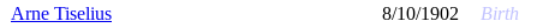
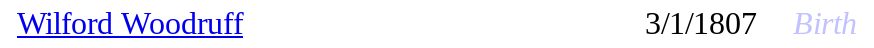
[11,4,459,24] Arne Tiselius | 8/10/1902 -> [17,7,757,41] Wilford Woodruff | 3/1/1807

